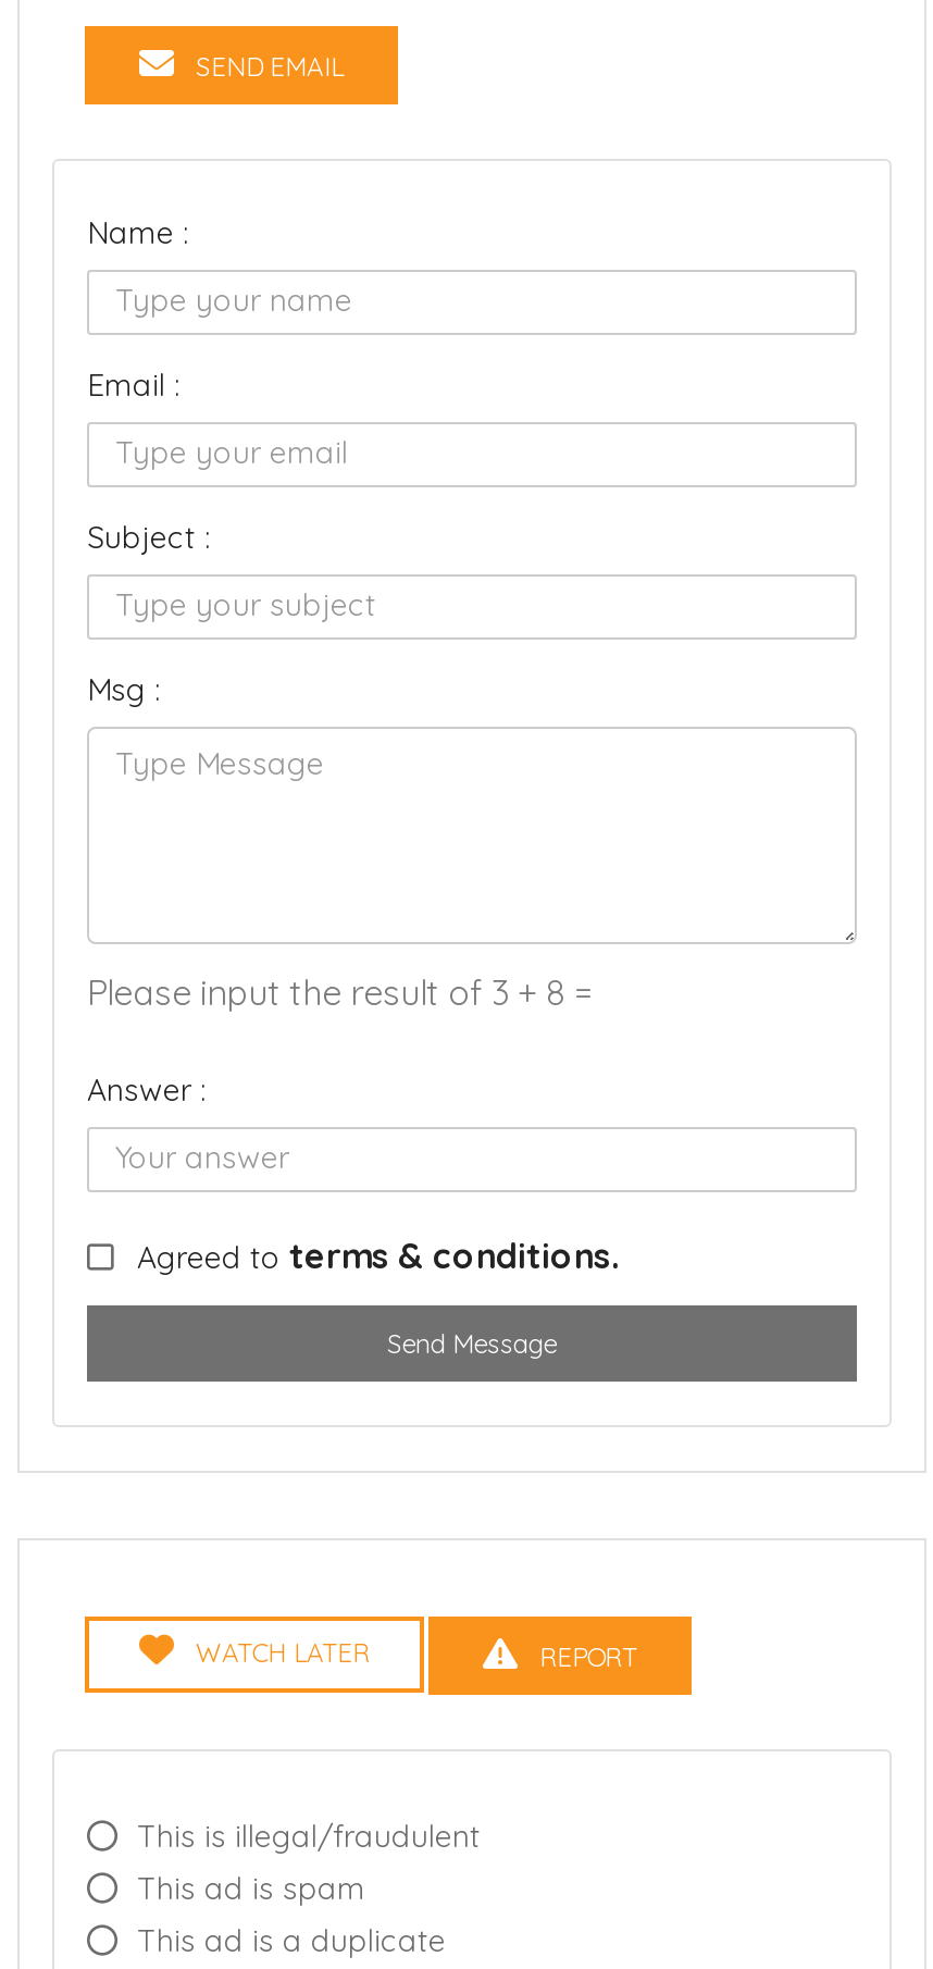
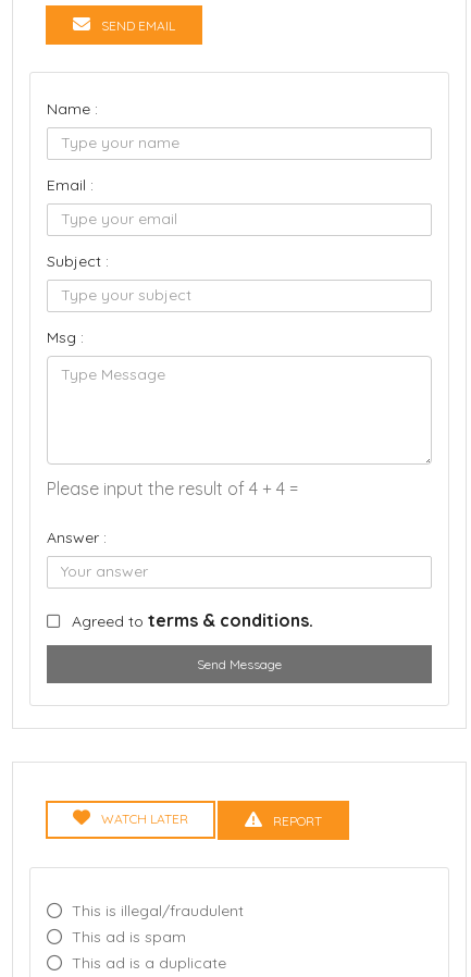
[87,970,592,1013] Please input the result of 3 + 8 = -> [47,477,298,499] Please input the result of 4 + 4 =

